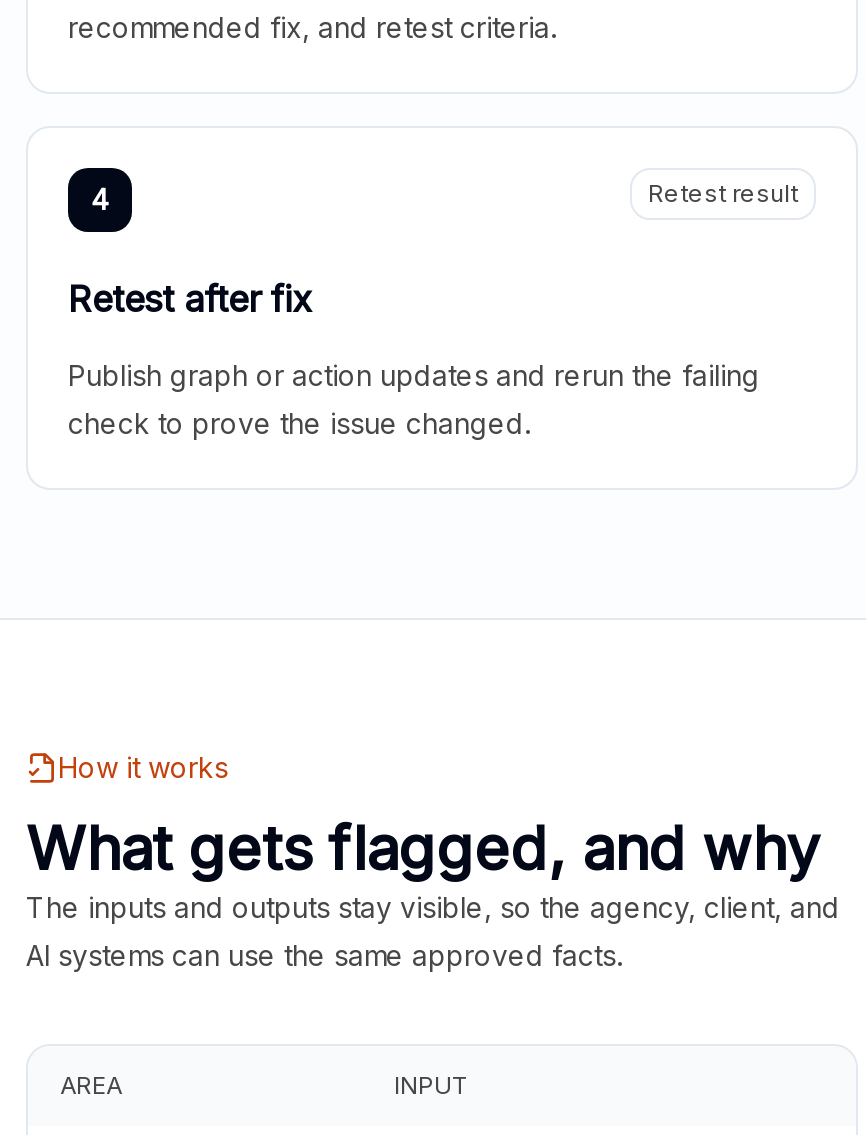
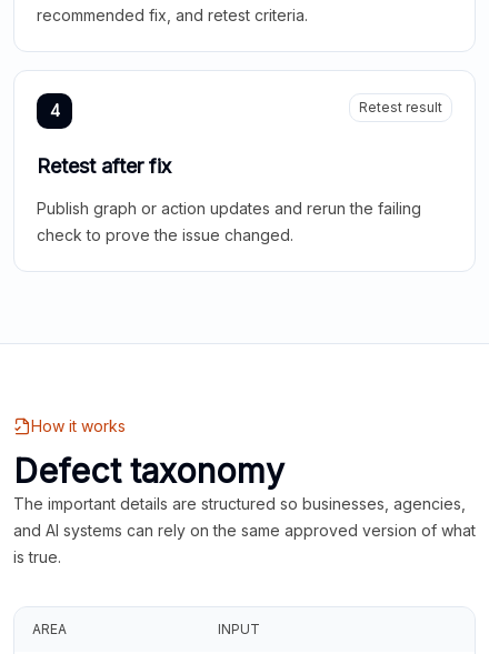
[26,812,840,972] What gets flagged, and why | The inputs and outputs stay visible, so the agency, client, and | AI systems can use the same approved facts. -> [13,451,476,566] Defect taxonomy | The important details are structured so businesses, agencies, | and AI systems can rely on the same approved version of what | is true.

